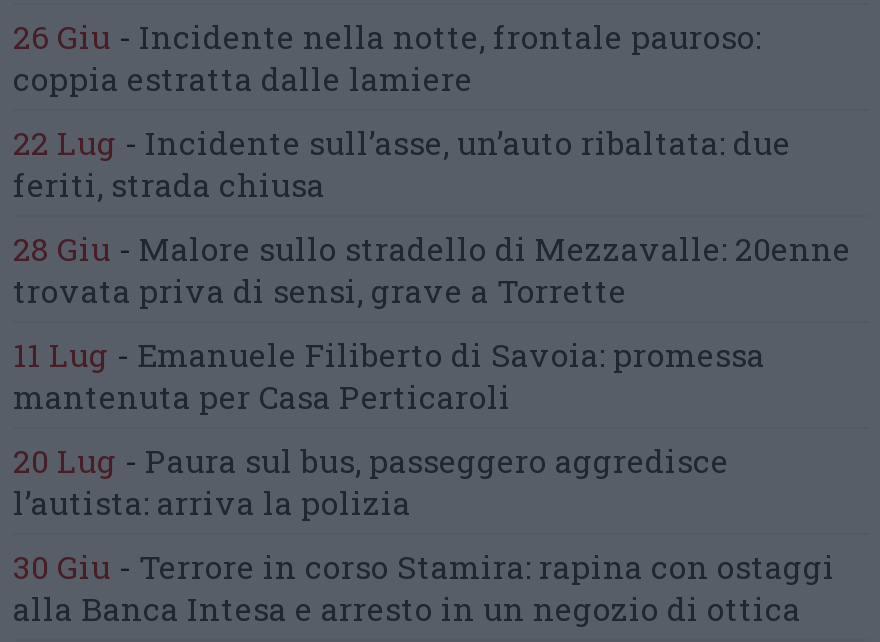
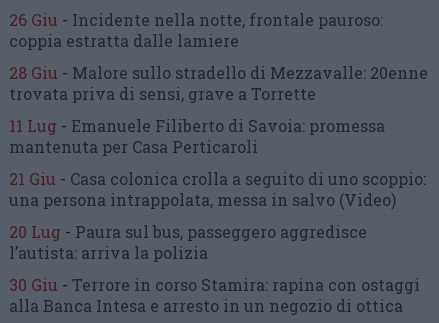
[13,120,791,204] 22 Lug - Incidente sull’asse, un’auto ribaltata: due | feriti, strada chiusa -> none
moved [13,226,851,416] -> [9,62,428,157]: 28 Giu - Malore sullo stradello di Mezzavalle: 20enne | trovata priva di sensi, grave a Torrette | 11 Lug - Emanuele Filiberto di Savoia: promessa | mantenuta per Casa Perticaroli
none -> [9,168,426,210] 21 Giu - Casa colonica crolla a seguito di uno scoppio: | una persona intrappolata, messa in salvo (Video)

